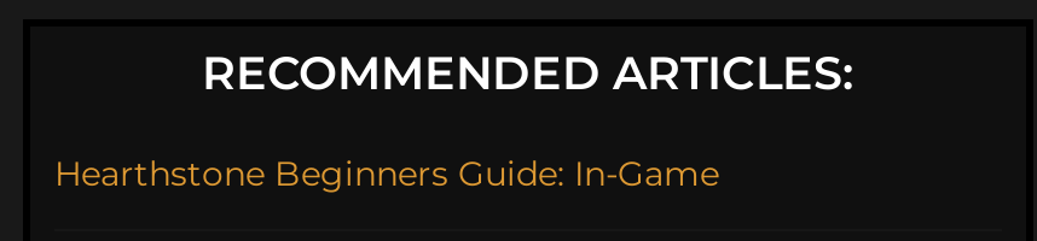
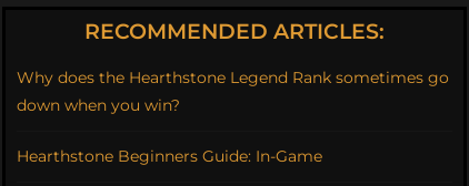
none -> [17,68,449,116] Why does the Hearthstone Legend Rank sometimes go | down when you win?

